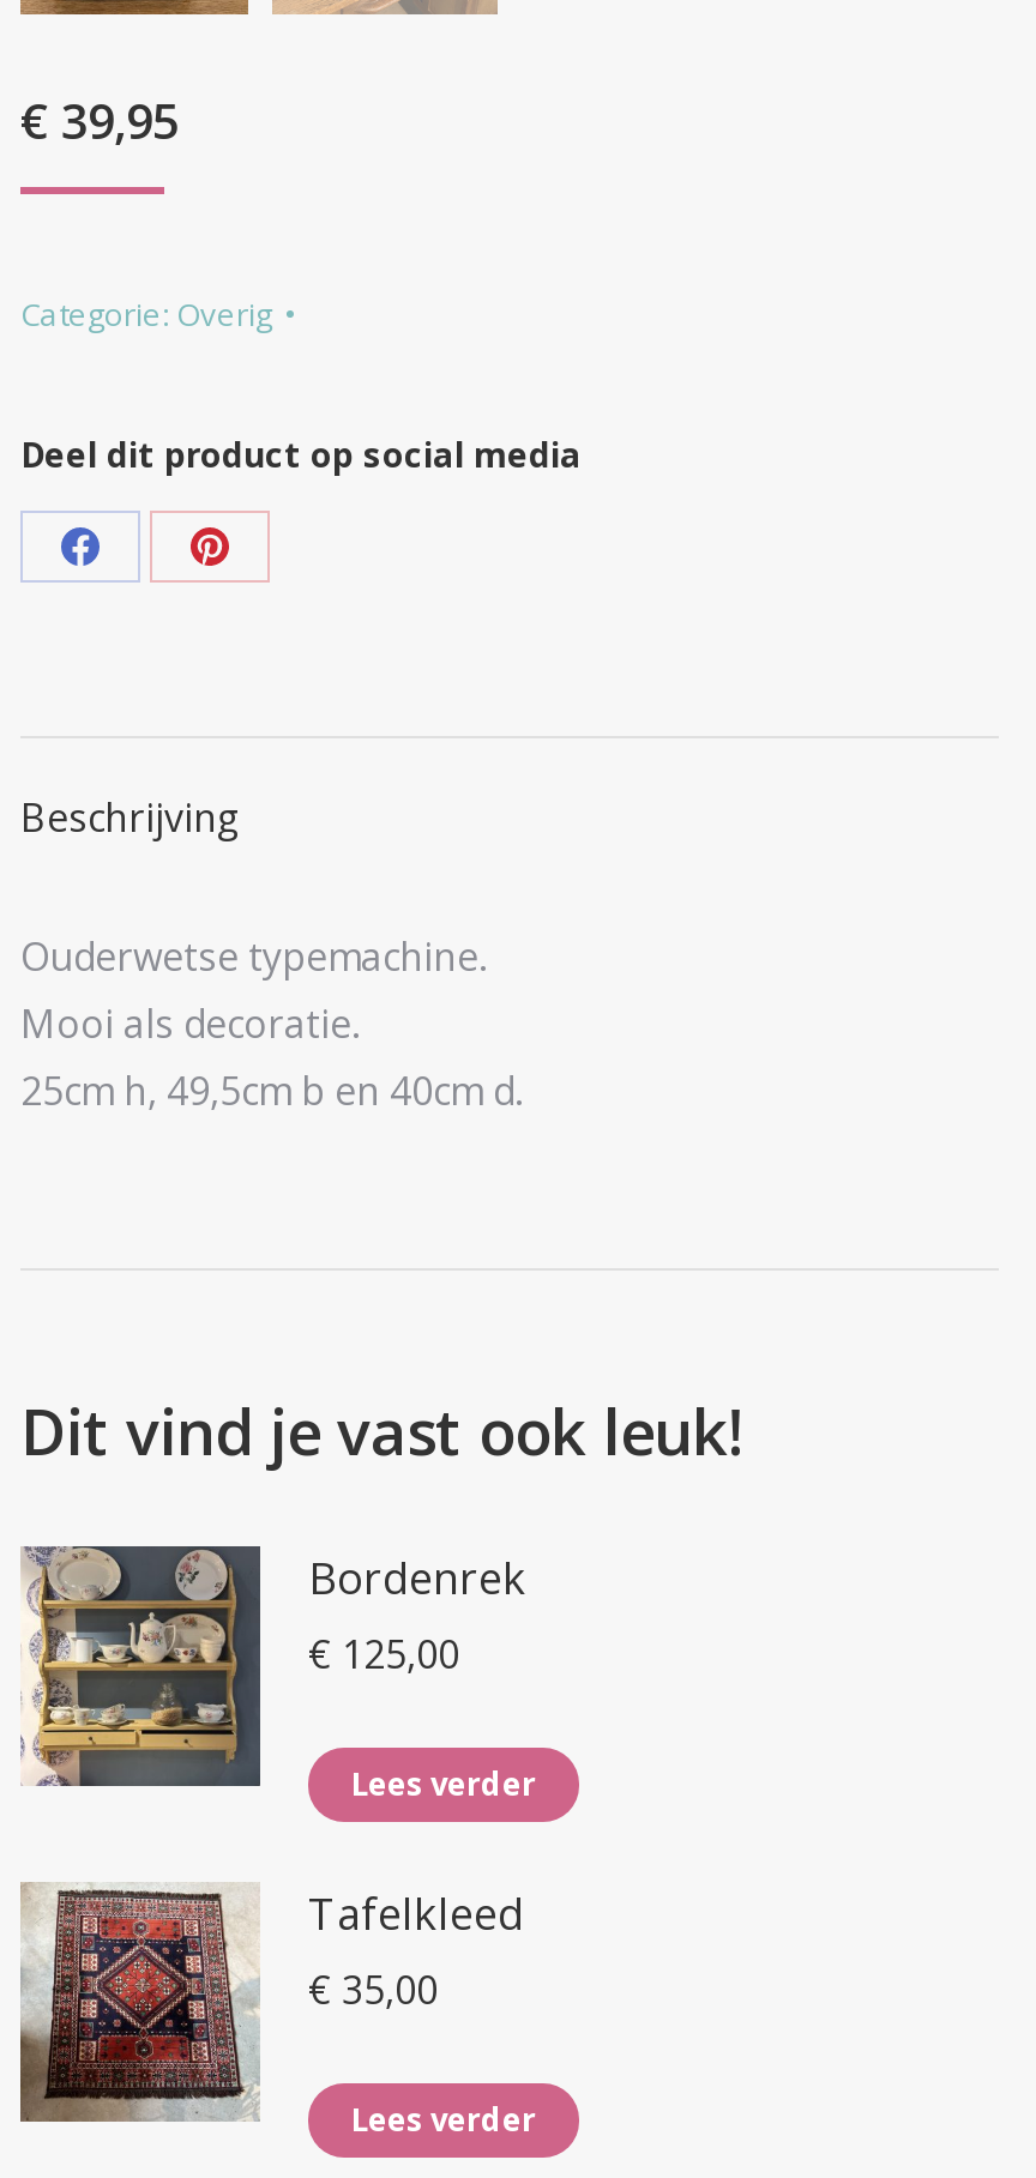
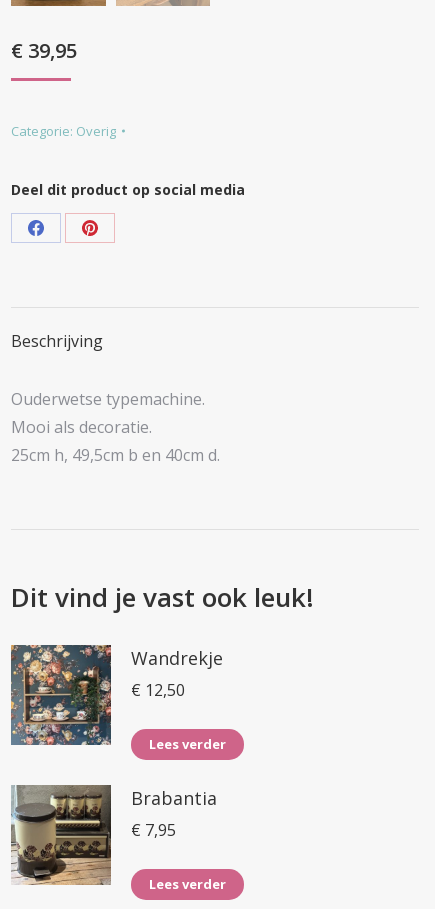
[20,1544,526,1788] [image] | Bordenrek | €125,00 -> [10,644,223,746] [image] | Wandrekje | €12,50
[18,1882,524,2124] [image] | Tafelkleed | €35,00 -> [11,784,217,885] [image] | Brabantia | €7,95

